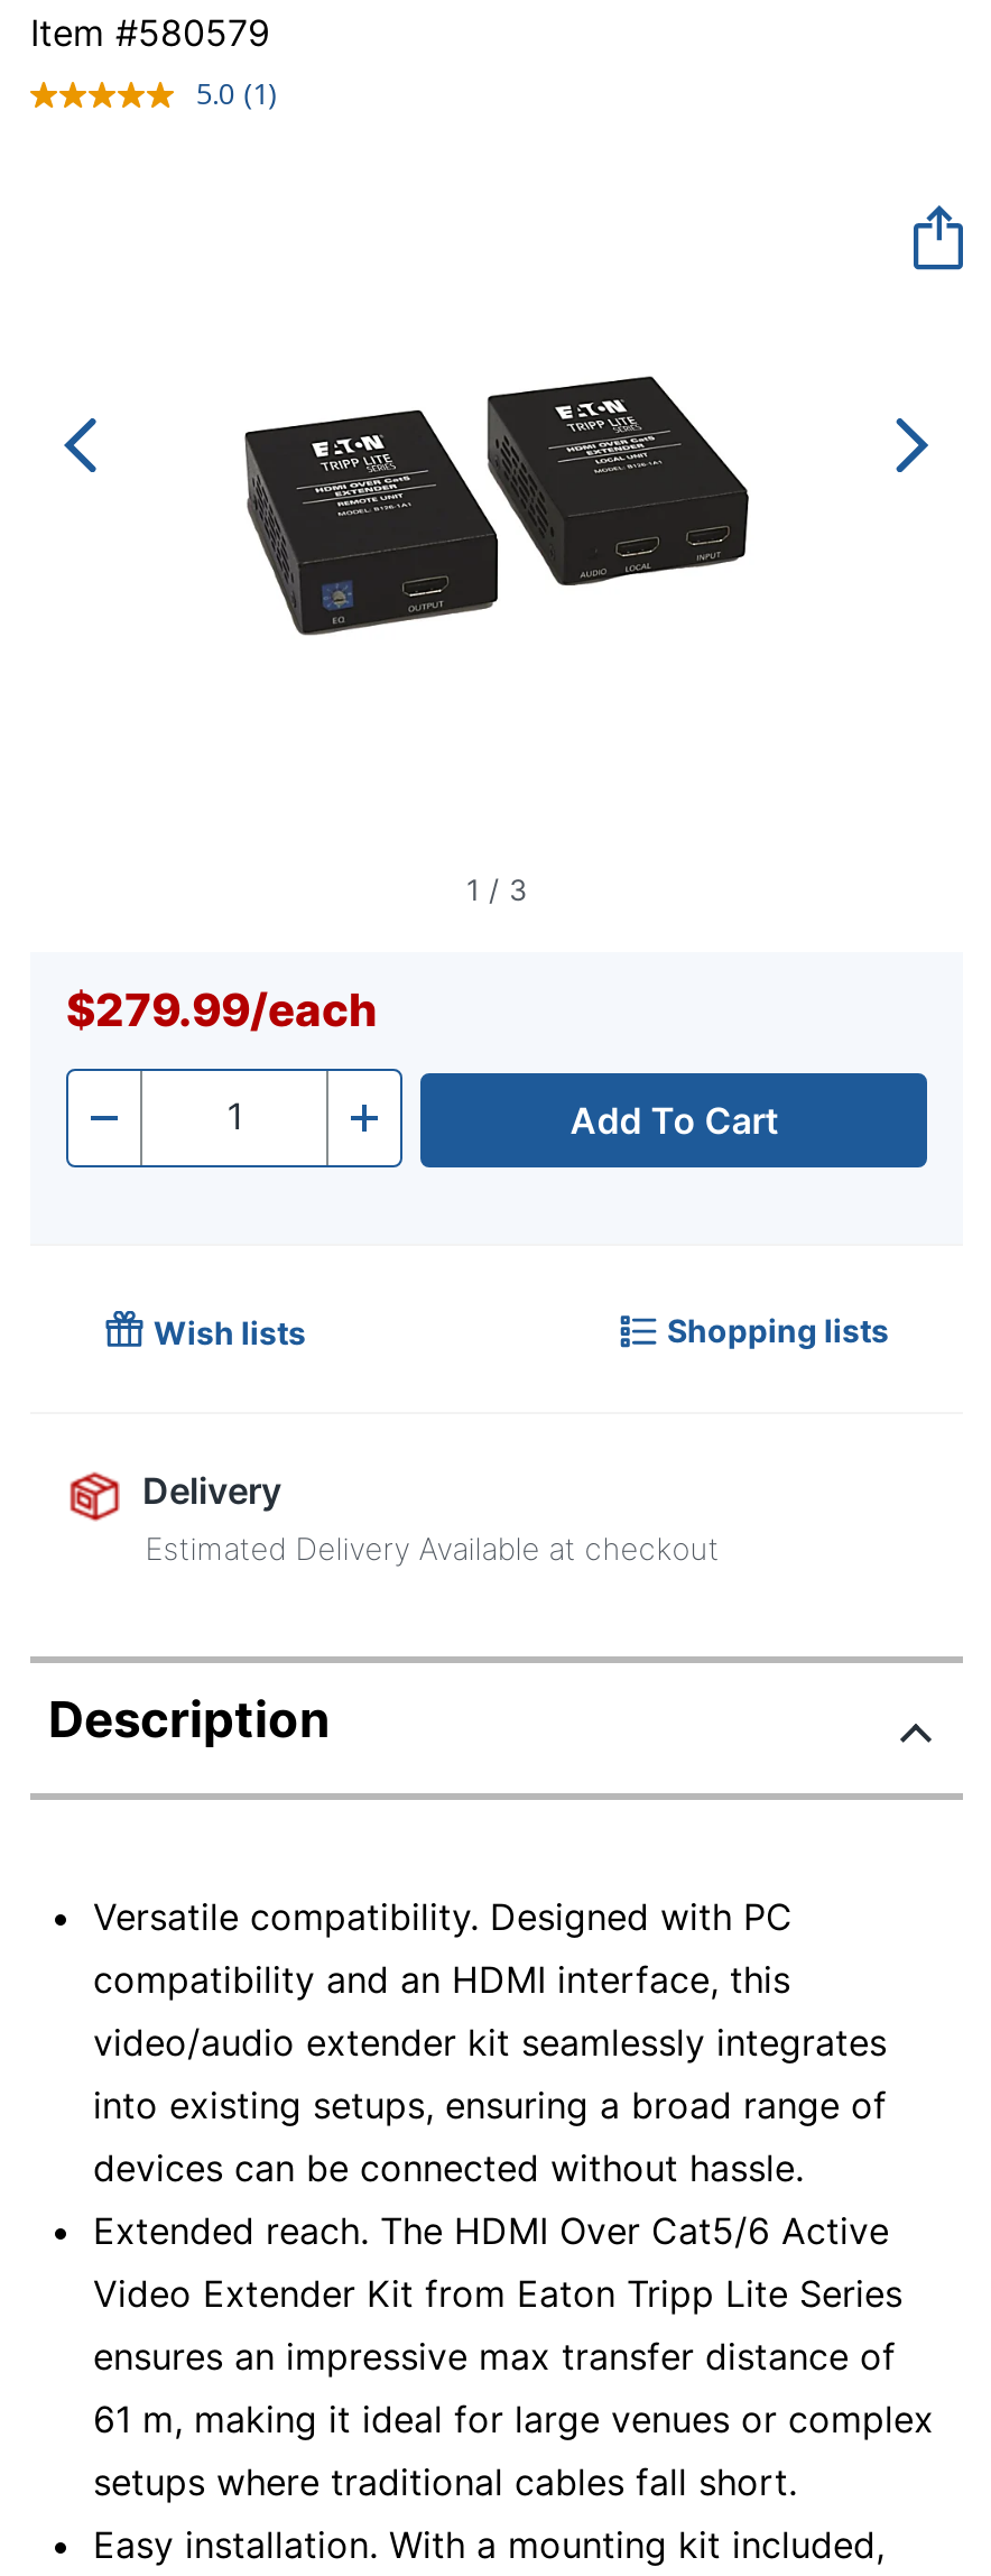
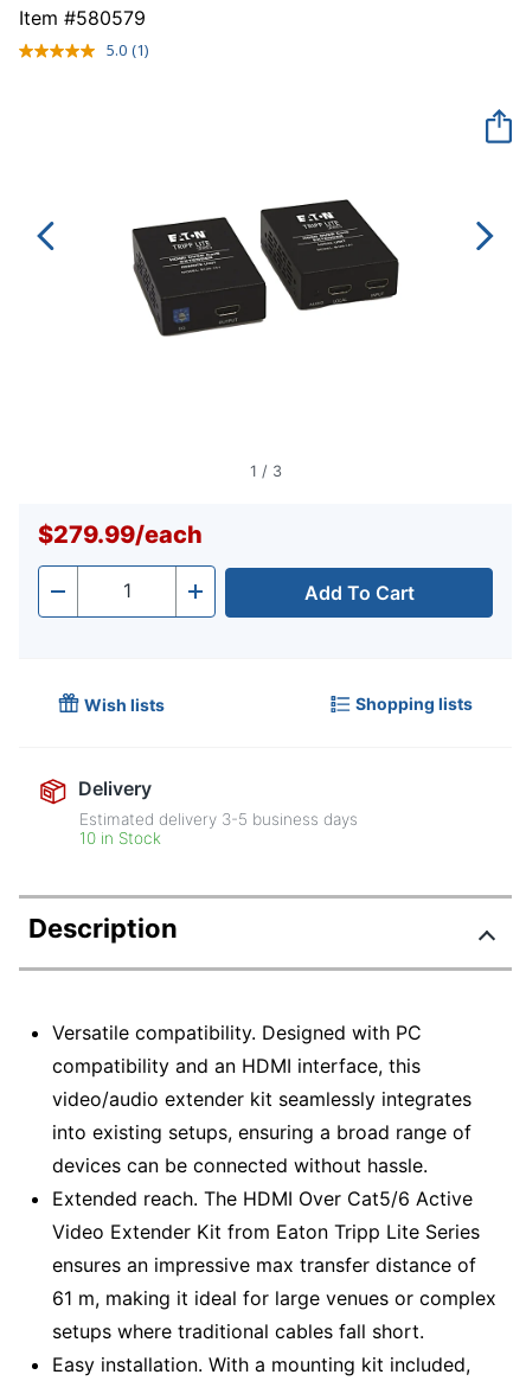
[145,1531,719,1567] Estimated Delivery Available at checkout -> [80,810,358,848] Estimated delivery 3-5 business days | 10 in Stock

